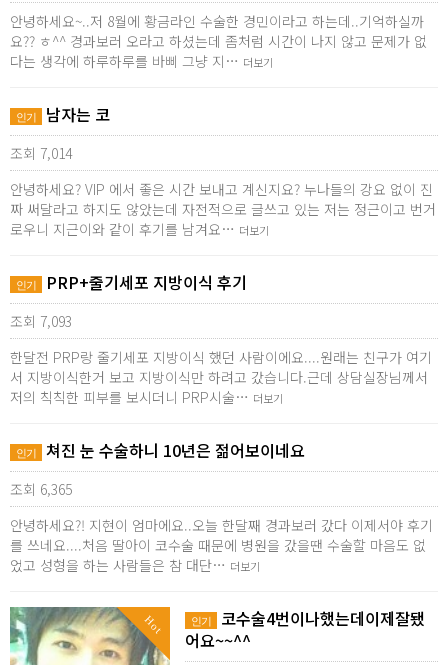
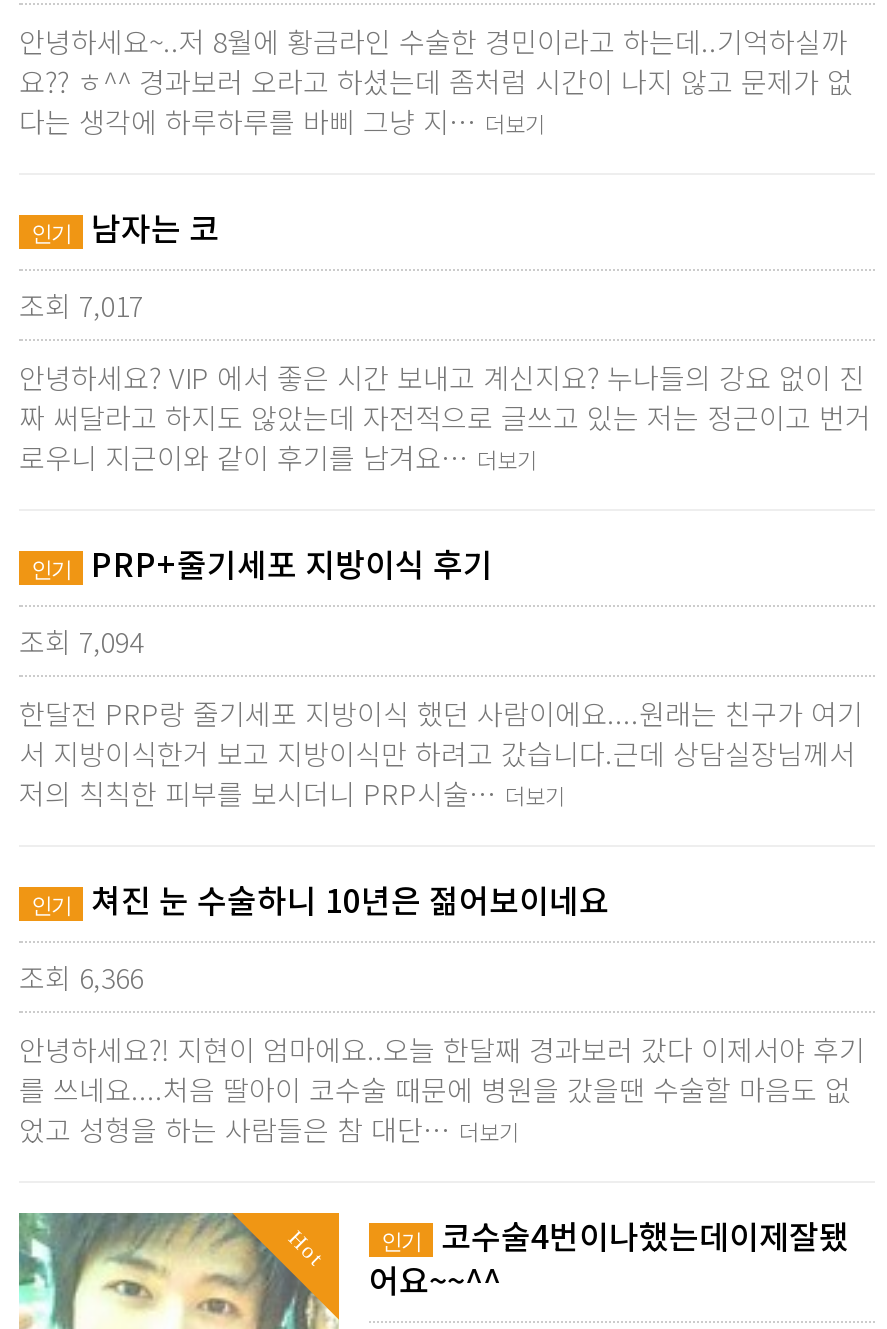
[10,143,72,163] 조회 7,014 -> [19,285,143,325] 조회 7,017
[10,311,72,331] 조회 7,093 -> [19,621,143,661] 조회 7,094
[10,479,72,499] 조회 6,365 -> [19,957,143,997] 조회 6,366

